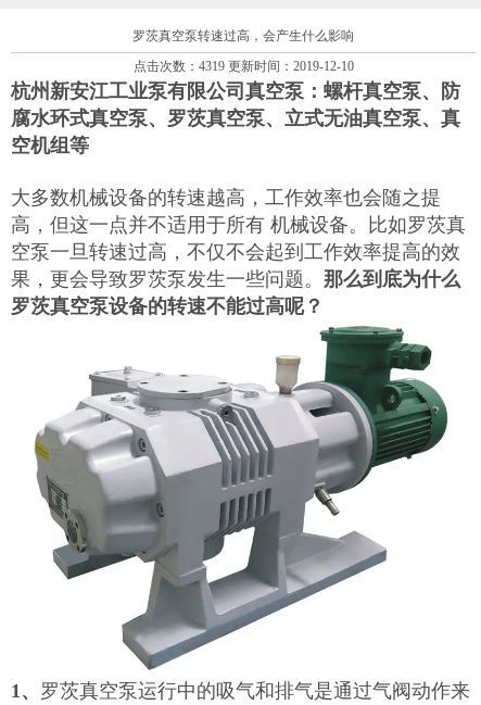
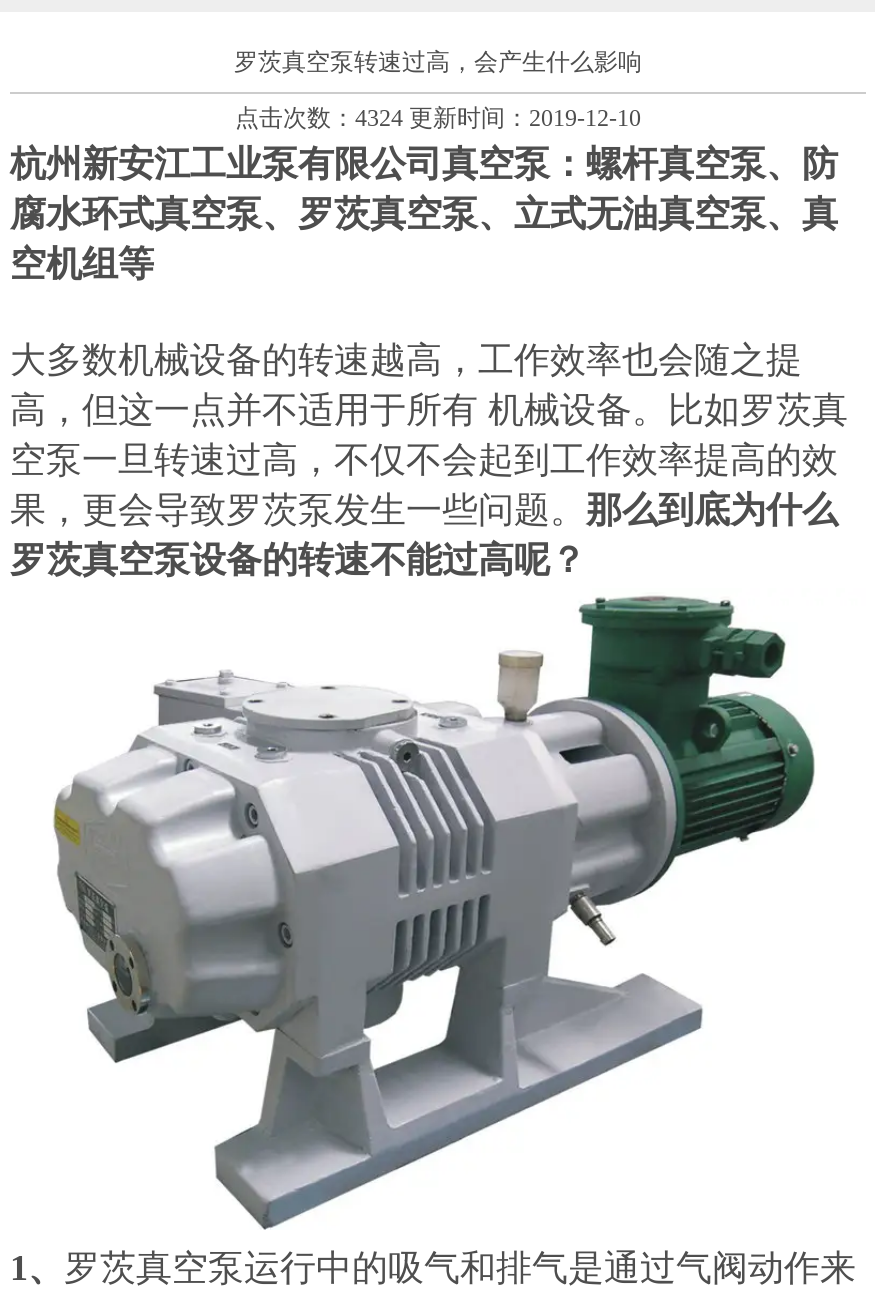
[133,59,353,74] 点击次数：4319 更新时间：2019-12-10 -> [235,104,641,132] 点击次数：4324 更新时间：2019-12-10

